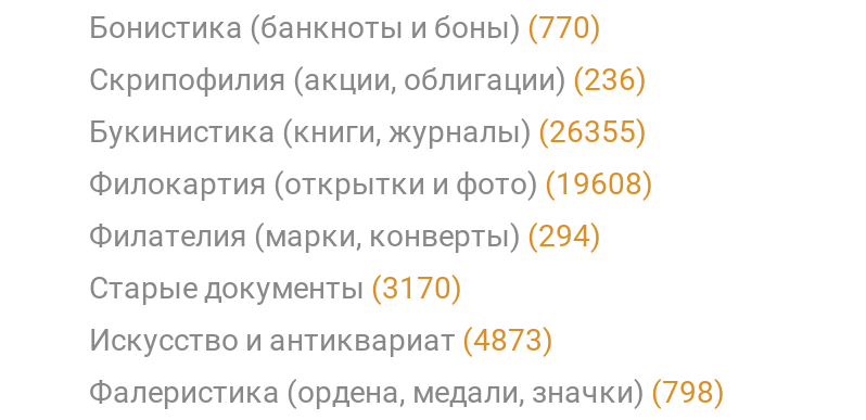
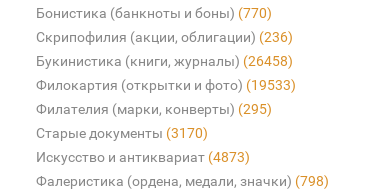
[89,114,647,148] Букинистика (книги, журналы) (26355) -> [36,53,293,69] Букинистика (книги, журналы) (26458)
[89,166,653,201] Филокартия (открытки и фото) (19608) -> [36,77,296,93] Филокартия (открытки и фото) (19533)
[89,218,601,253] Филателия (марки, конверты) (294) -> [36,101,272,117] Филателия (марки, конверты) (295)

